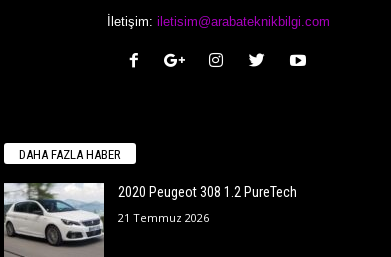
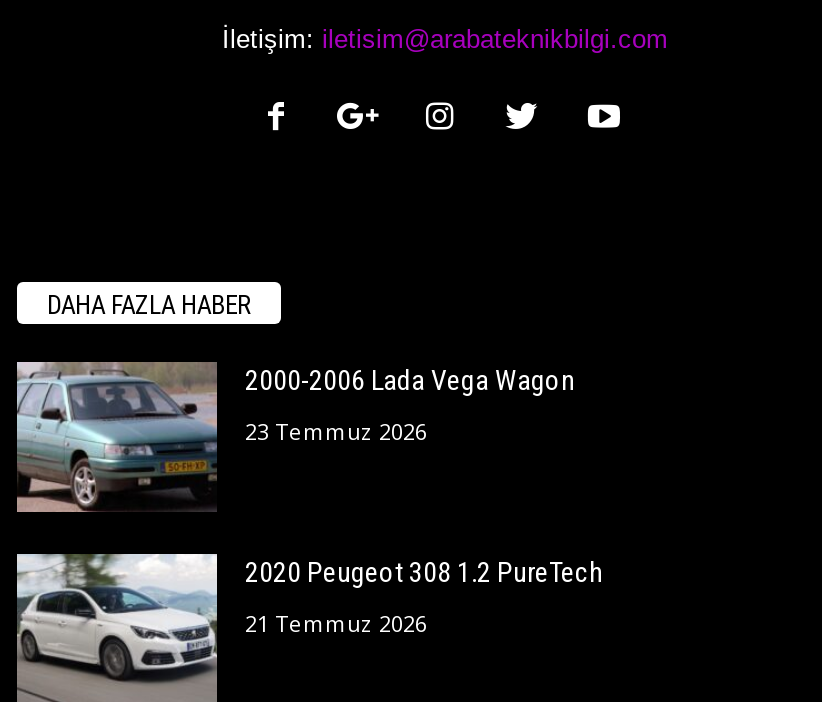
none -> [17,362,575,516] [image] | 2000-2006 Lada Vega Wagon | 23 Temmuz 2026

